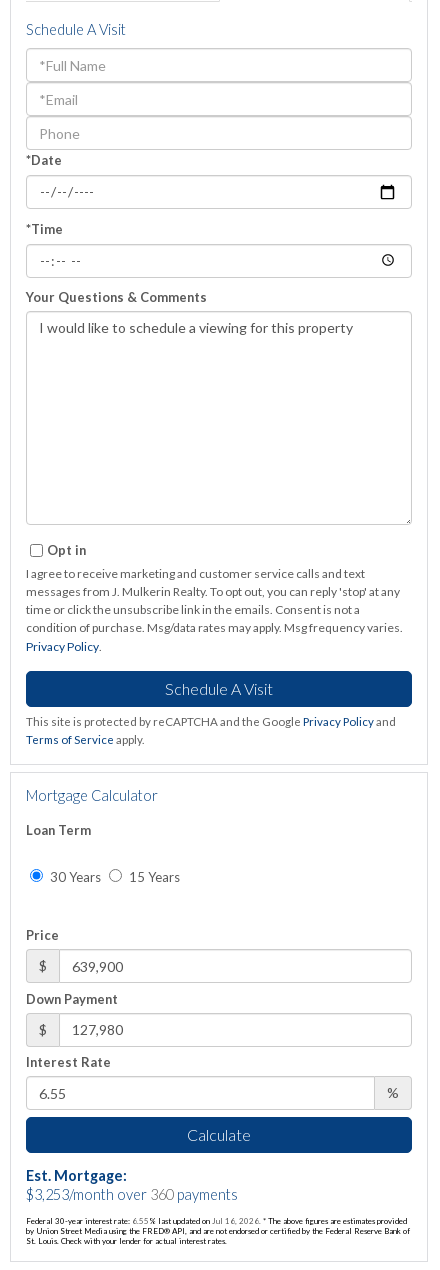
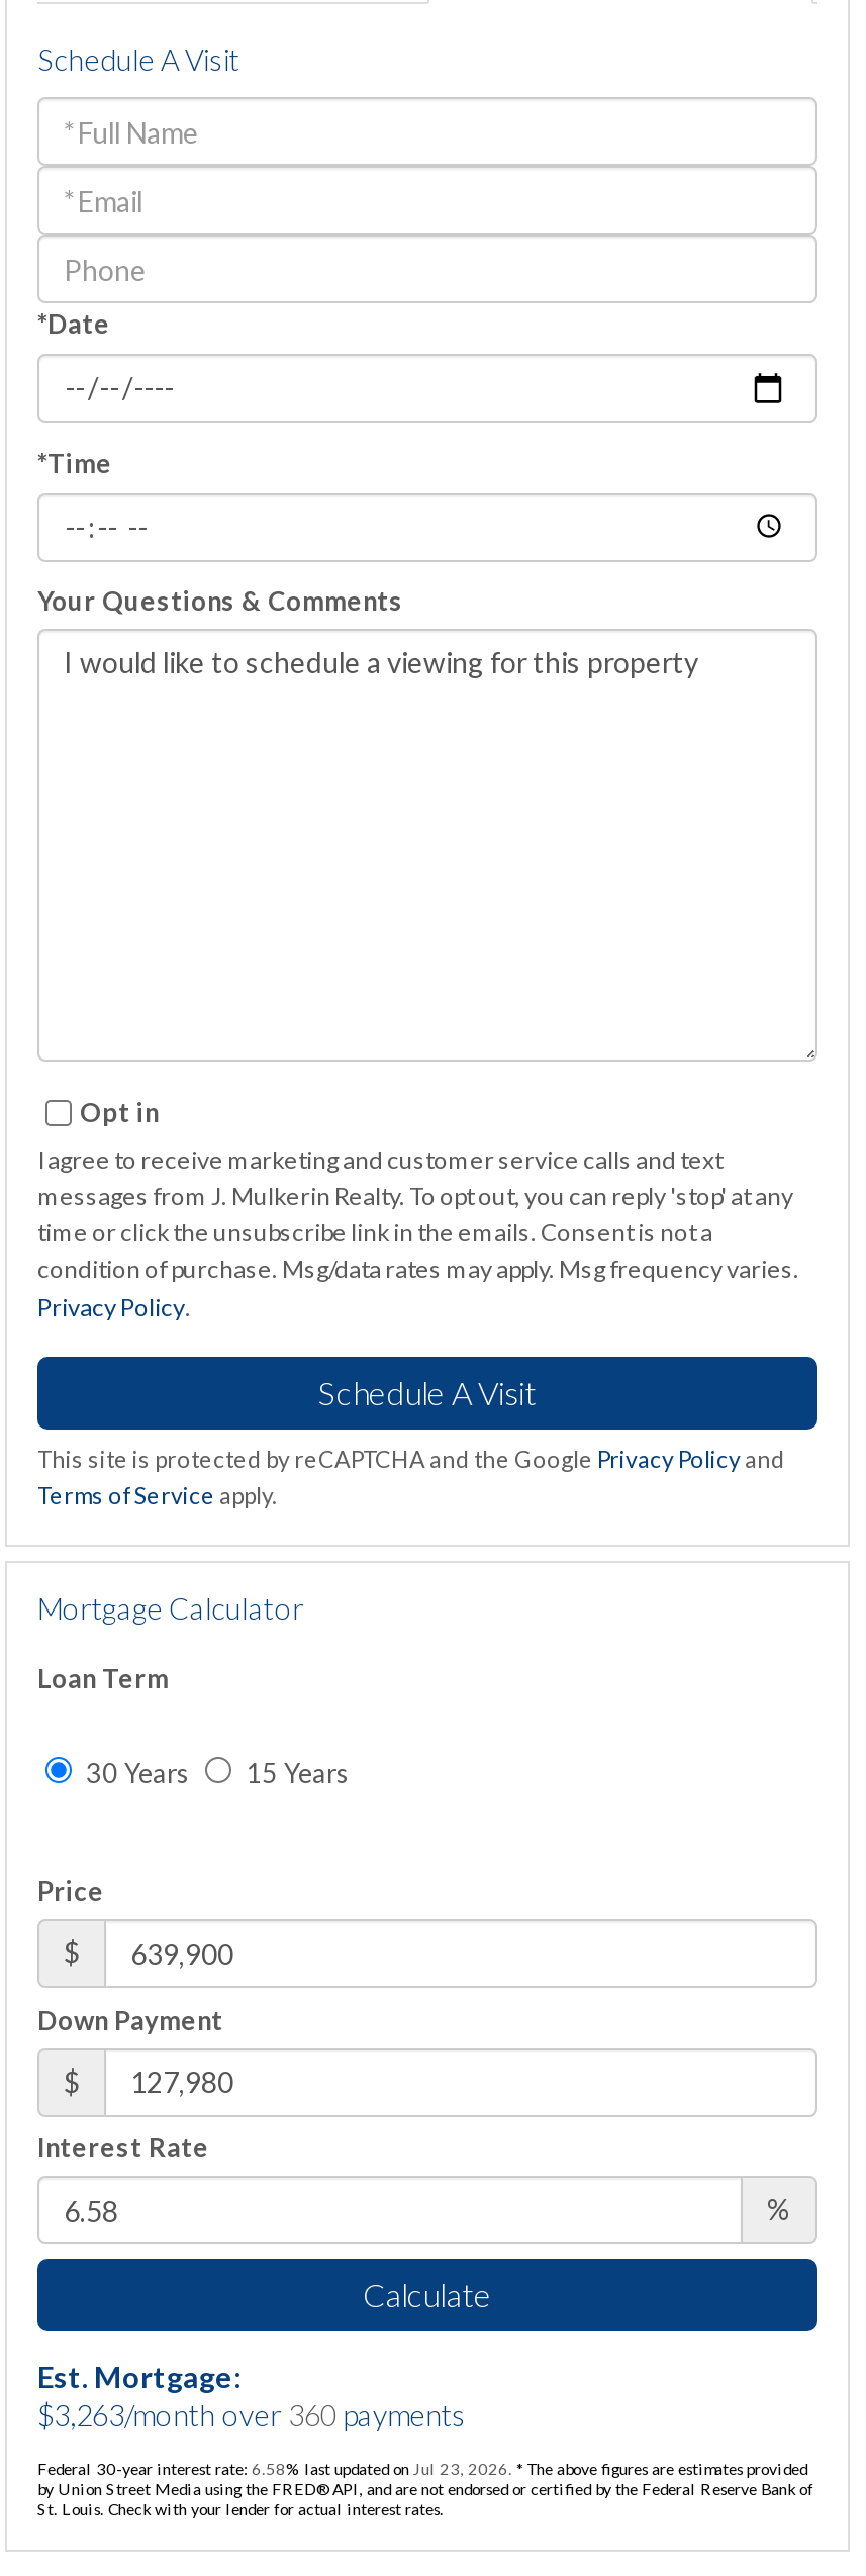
[26,1185,238,1202] $3,253/month over 360 payments -> [37,2397,466,2431] $3,263/month over 360 payments
[26,1215,407,1225] Federal 30-year interest rate: 6.55% last updated on Jul 16, 2026. * The above figures are estimates provided -> [37,2458,807,2478] Federal 30-year interest rate: 6.58% last updated on Jul 23, 2026. * The above figures are estimates provided

